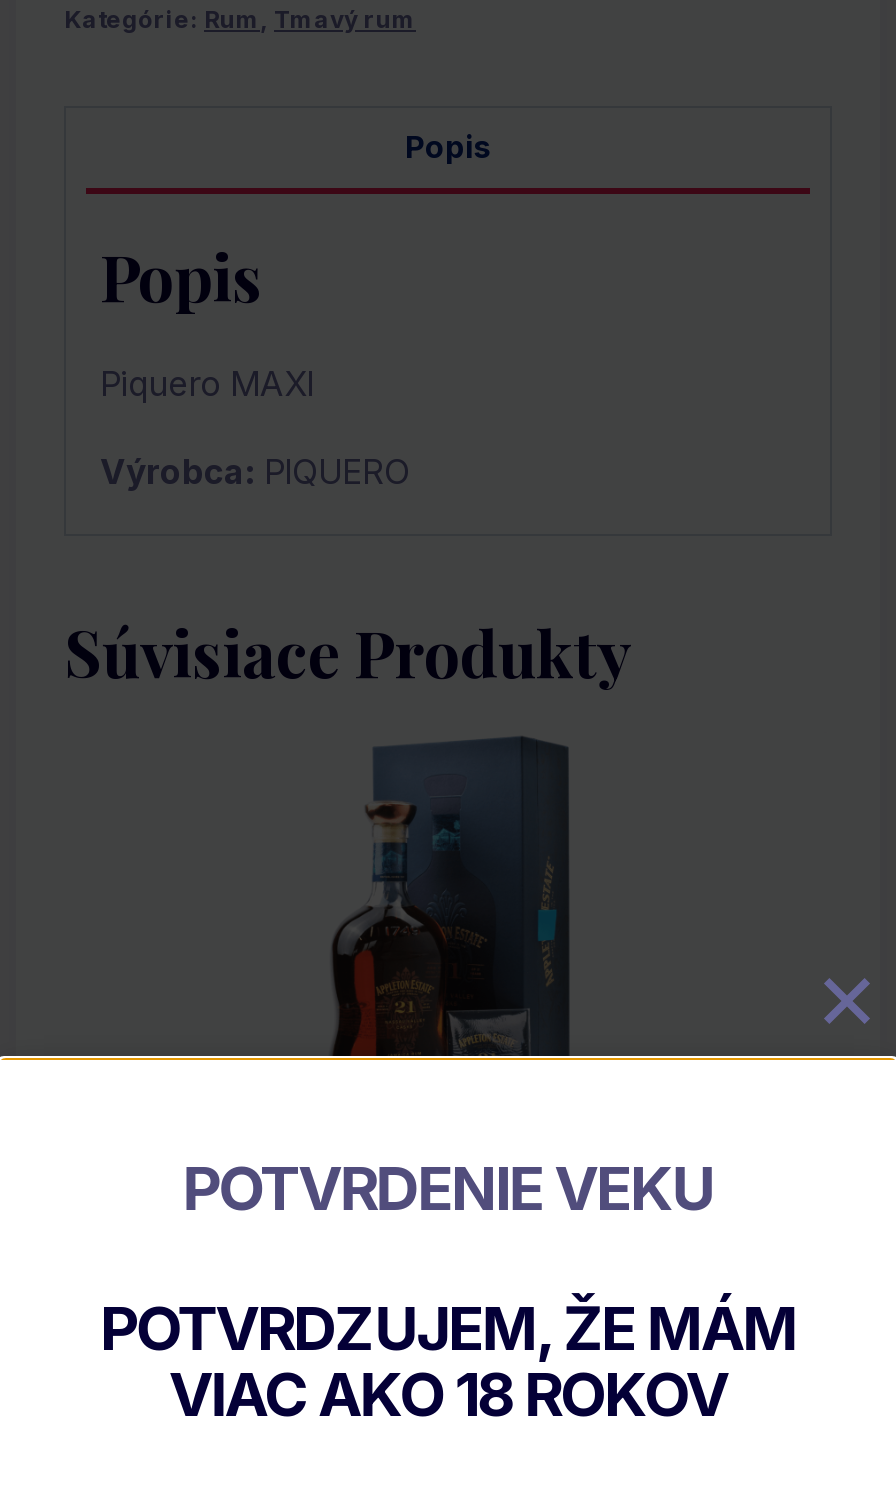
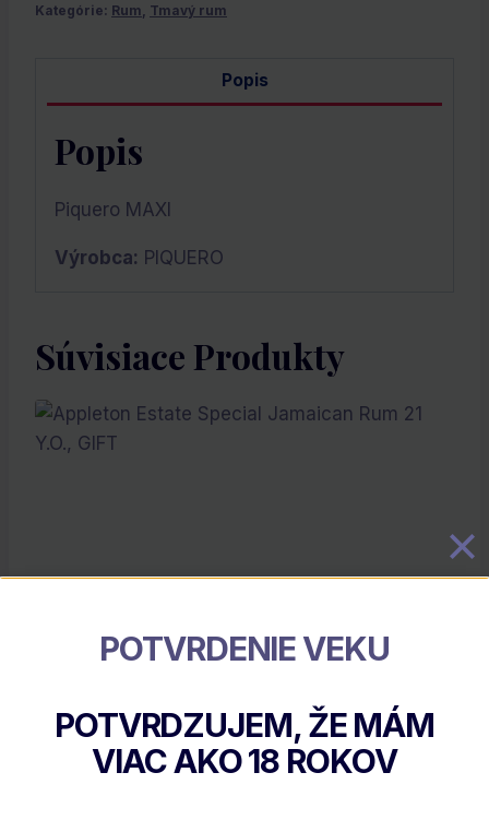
[332,738,568,1056] [image] -> none

